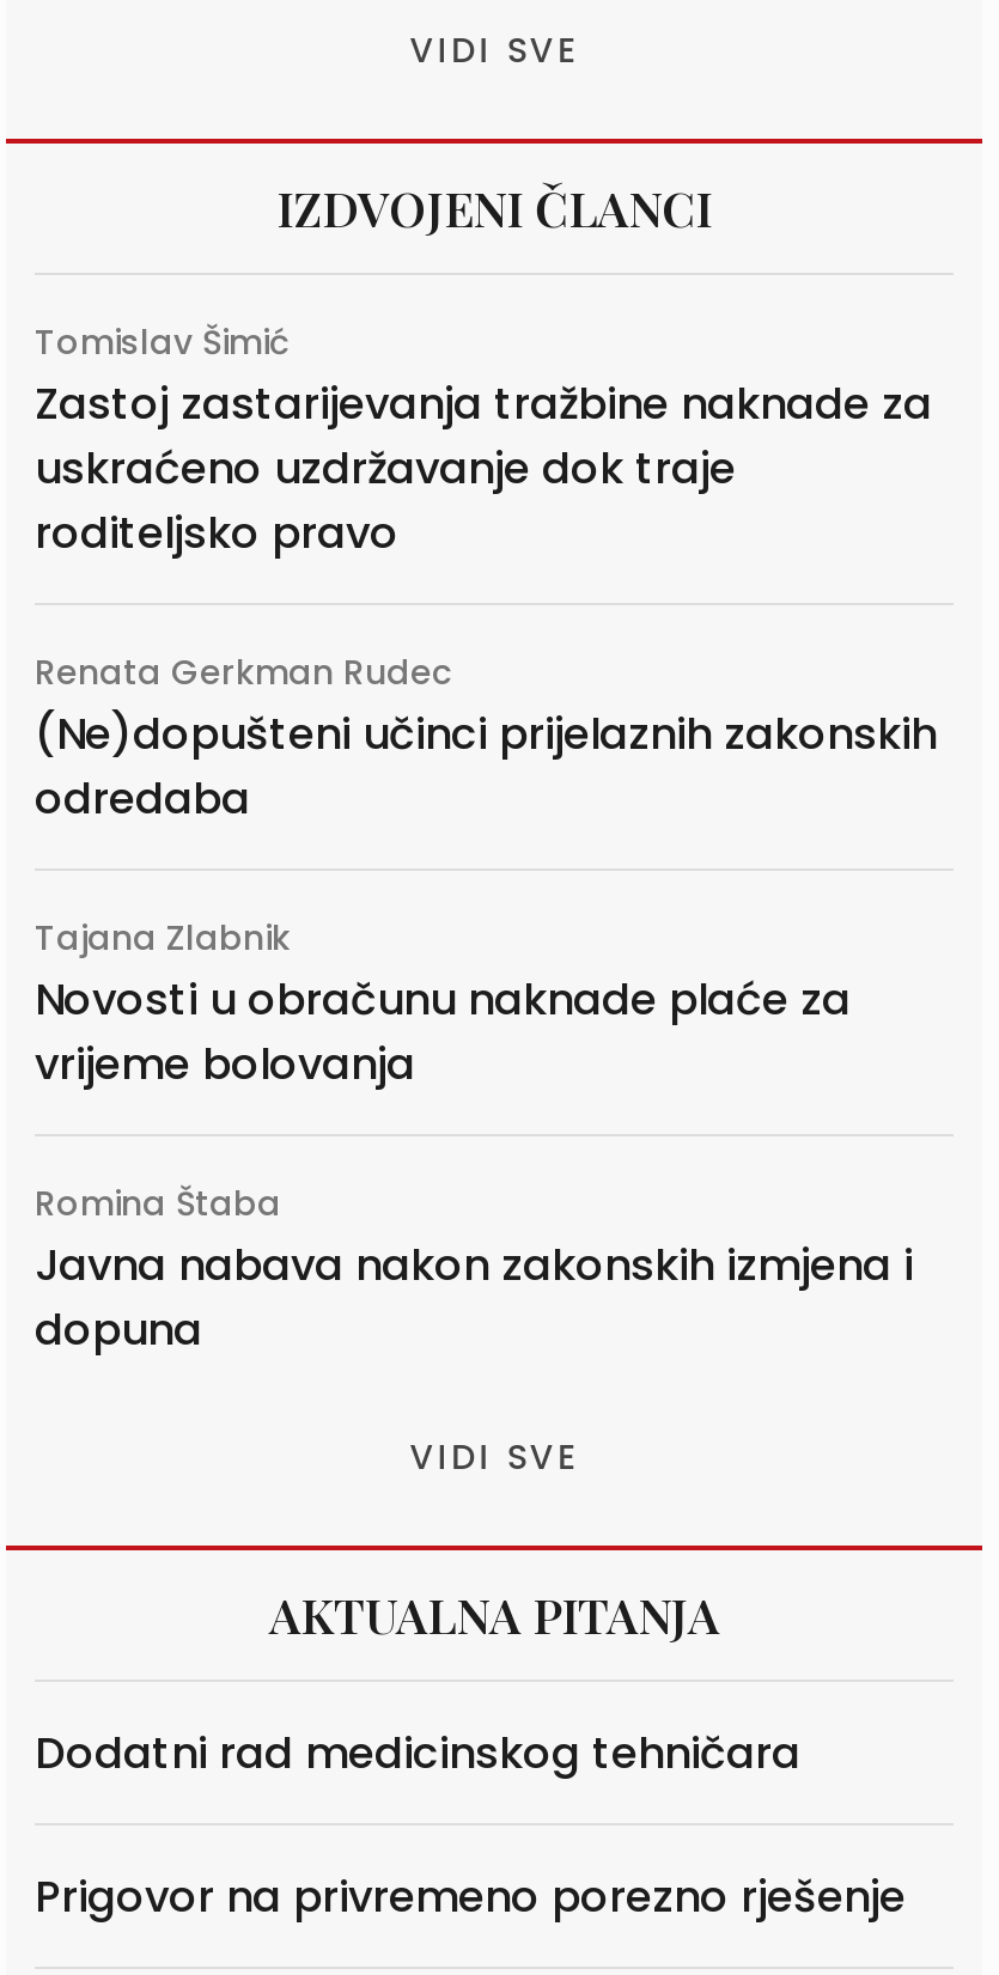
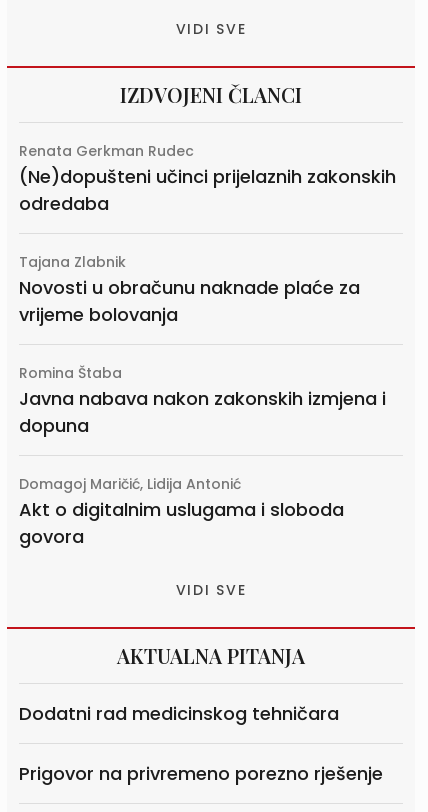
[35,318,932,562] Tomislav Šimić | Zastoj zastarijevanja tražbine naknade za | uskraćeno uzdržavanje dok traje | roditeljsko pravo -> none
moved [35,648,937,1359] -> [19,141,396,438]: Renata Gerkman Rudec | (Ne)dopušteni učinci prijelaznih zakonskih | odredaba | ... | Javna nabava nakon zakonskih izmjena i | dopuna
none -> [19,474,344,549] Domagoj Maričić, Lidija Antonić | Akt o digitalnim uslugama i sloboda | govora

